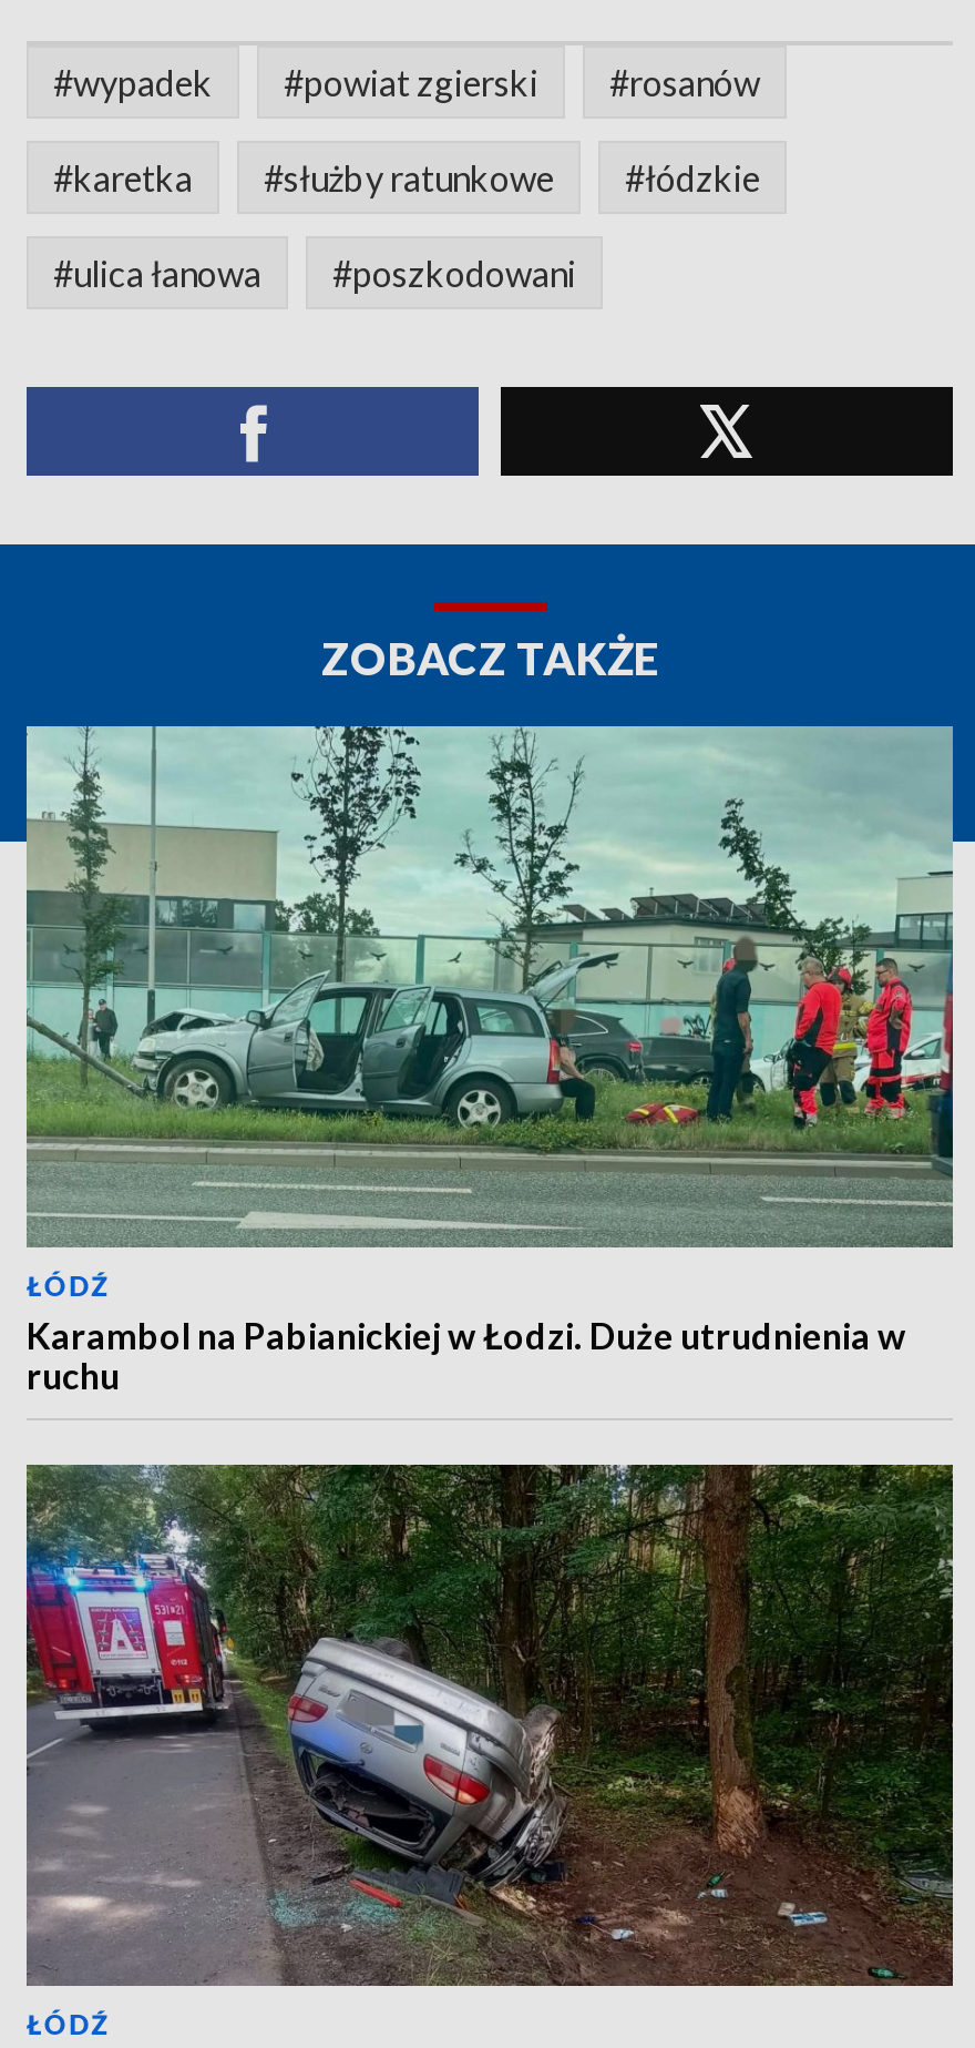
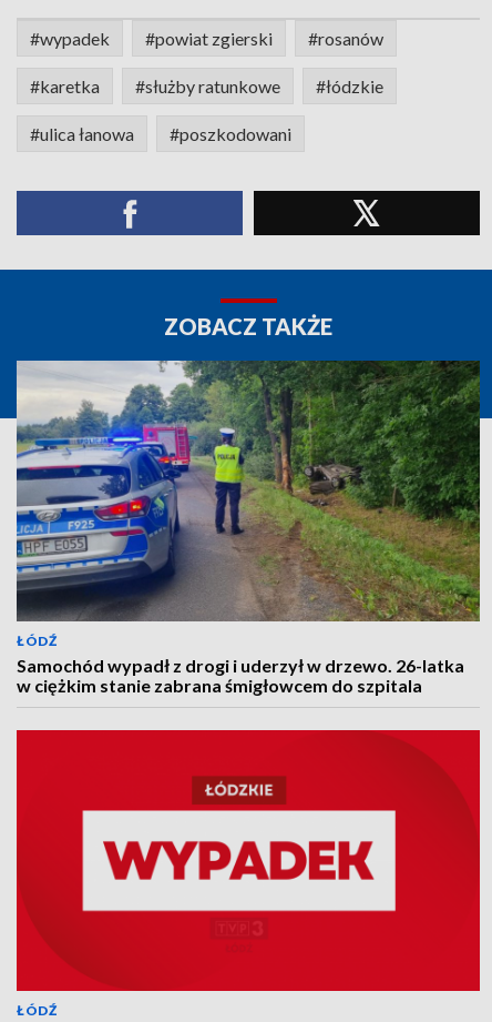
[24,724,955,1396] [image] | Karambol na Pabianickiej w Łodzi. Duże utrudnienia w | ruchu -> [16,360,481,696] [image] | Samochód wypadł z drogi i uderzył w drzewo. 26-latka | w ciężkim stanie zabrana śmigłowcem do szpitala
[24,1463,955,1988] [image] -> [16,729,481,992] [image]

